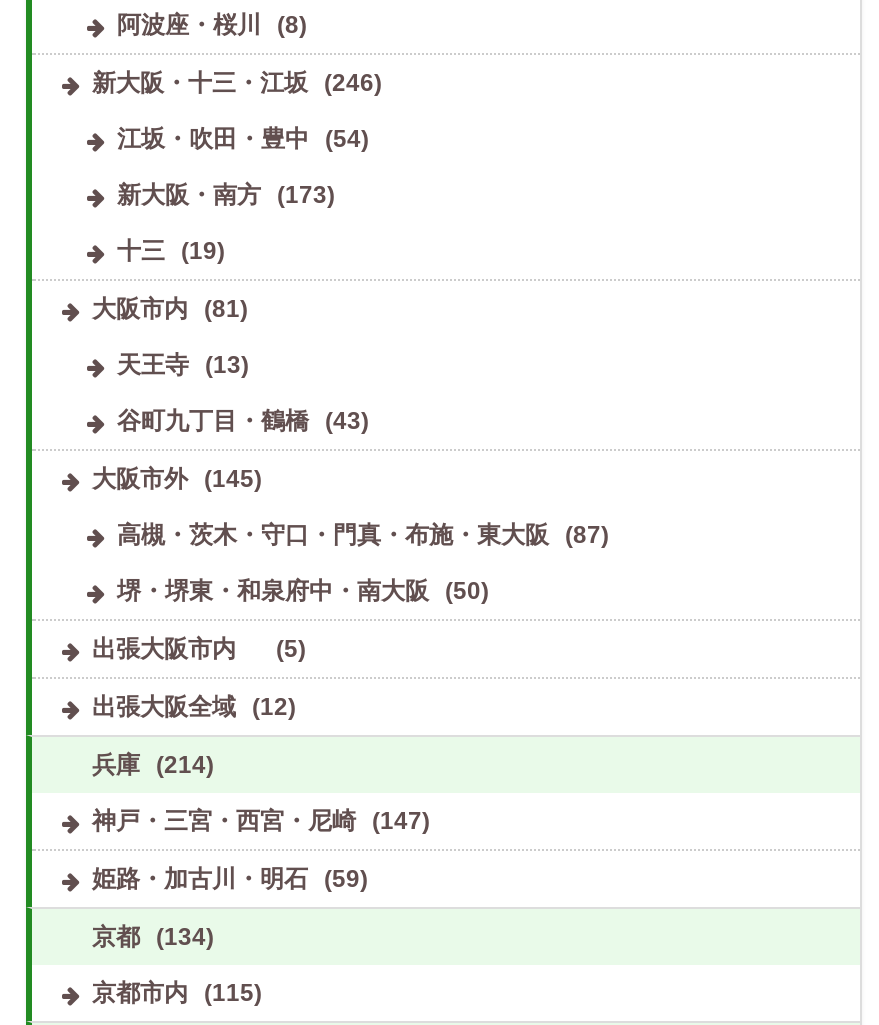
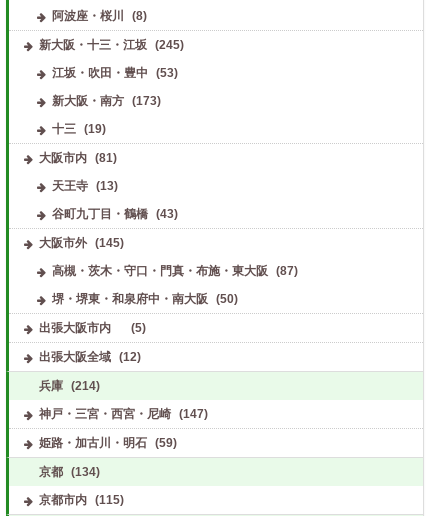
[92,69,382,97] 新大阪・十三・江坂 (246) -> [39,38,184,52] 新大阪・十三・江坂 (245)
[117,125,369,153] 江坂・吹田・豊中 (54) -> [51,66,177,80] 江坂・吹田・豊中 (53)

